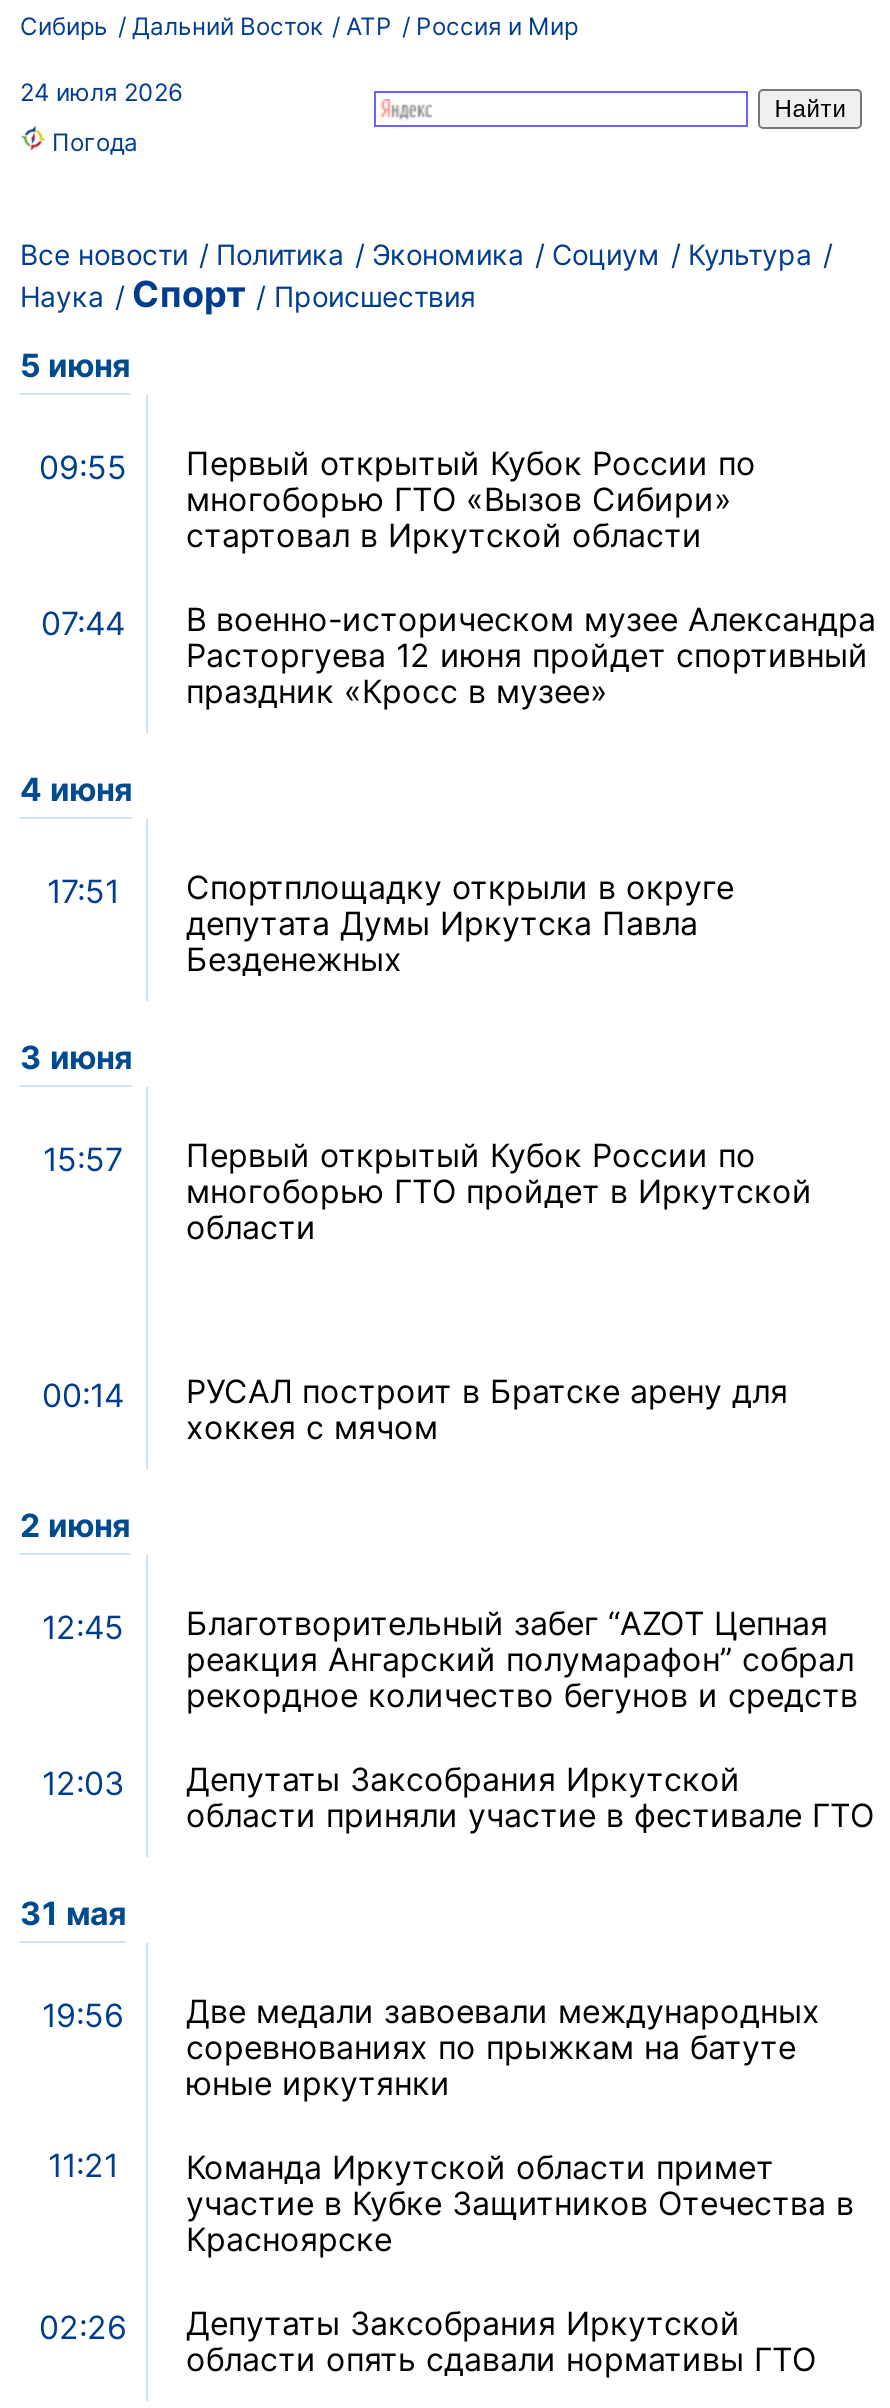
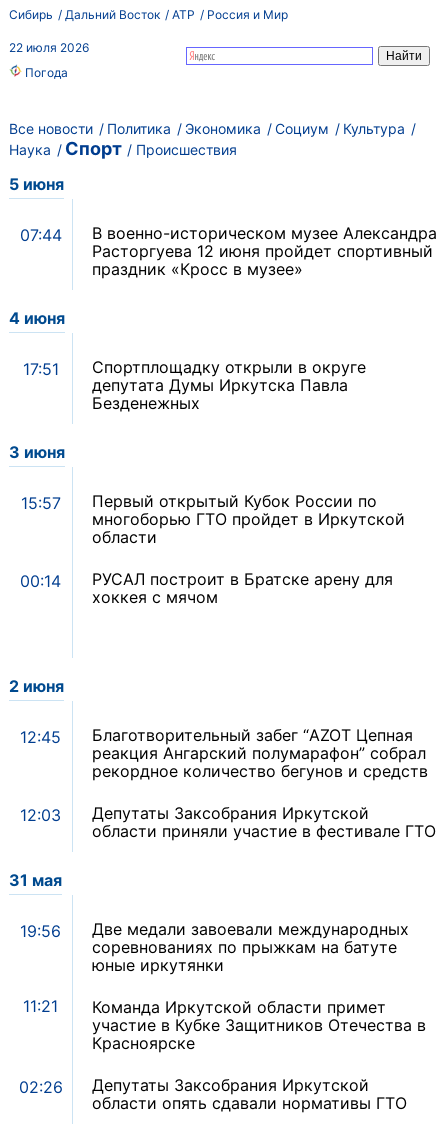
[20,77,182,107] 24 июля 2026 -> [9,40,89,55] 22 июля 2026
[39,443,756,555] 09:55 | Первый открытый Кубок России по | многоборью ГТО «Вызов Сибири» | стартовал в Иркутской области -> none
moved [42,1371,788,1447] -> [20,569,393,607]: 00:14 | РУСАЛ построит в Братске арену для | хоккея с мячом

